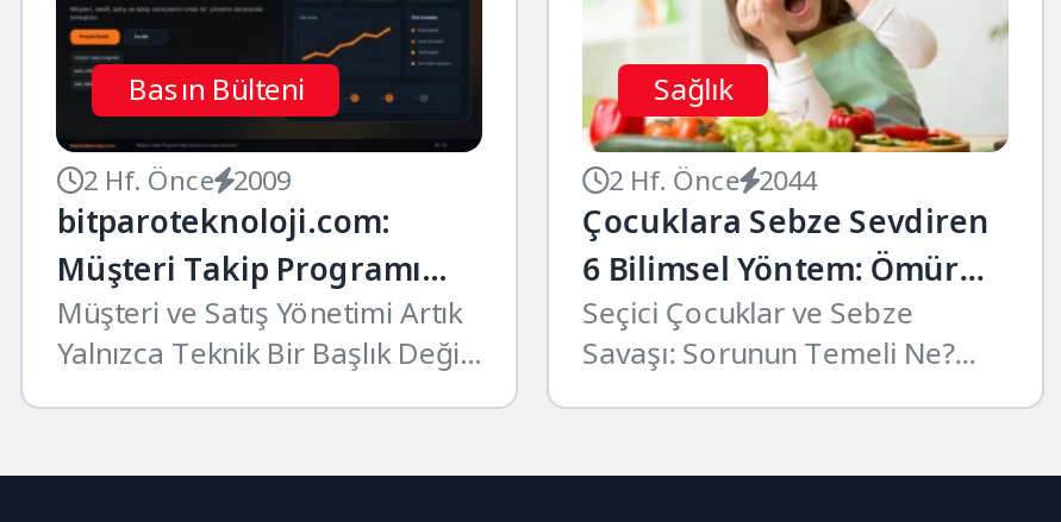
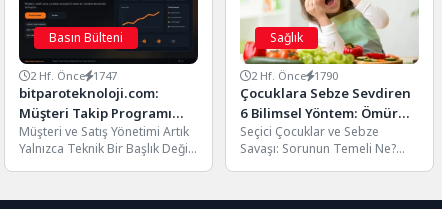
[83,162,290,198] 2 Hf. Önce 2009 -> [30,68,117,83] 2 Hf. Önce 1747
[609,162,816,198] 2 Hf. Önce 2044 -> [251,68,338,83] 2 Hf. Önce 1790

